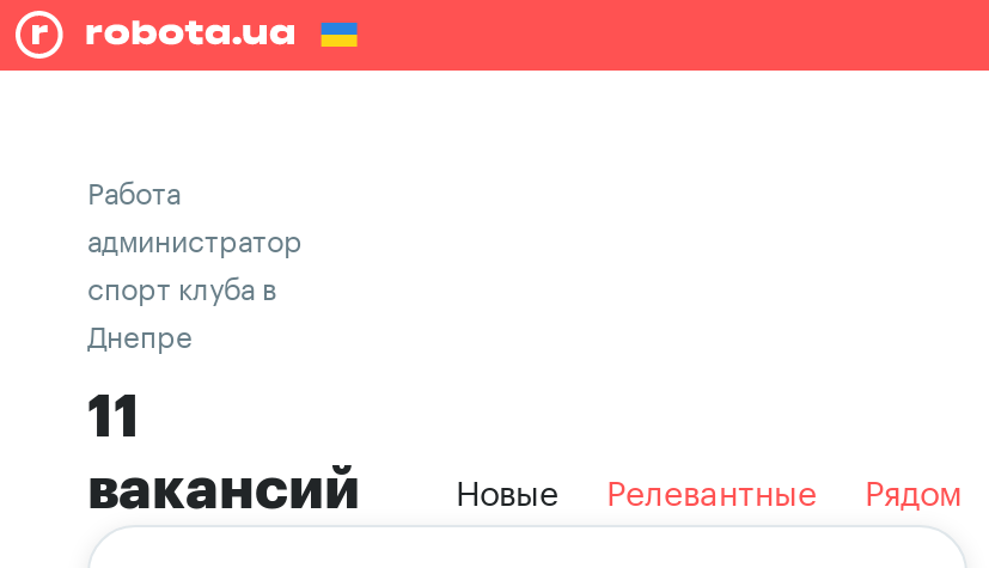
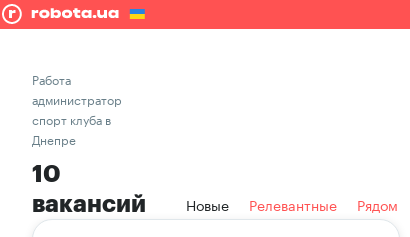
[87,389,140,446] 11 -> [32,162,61,186] 10

